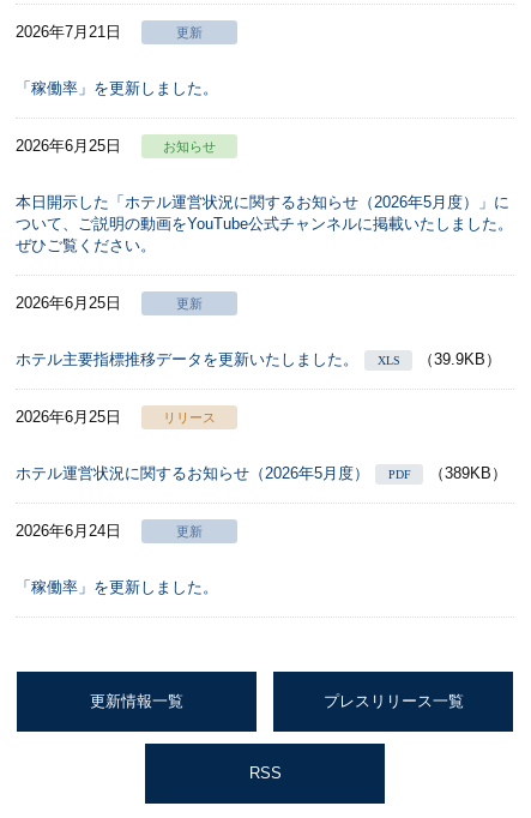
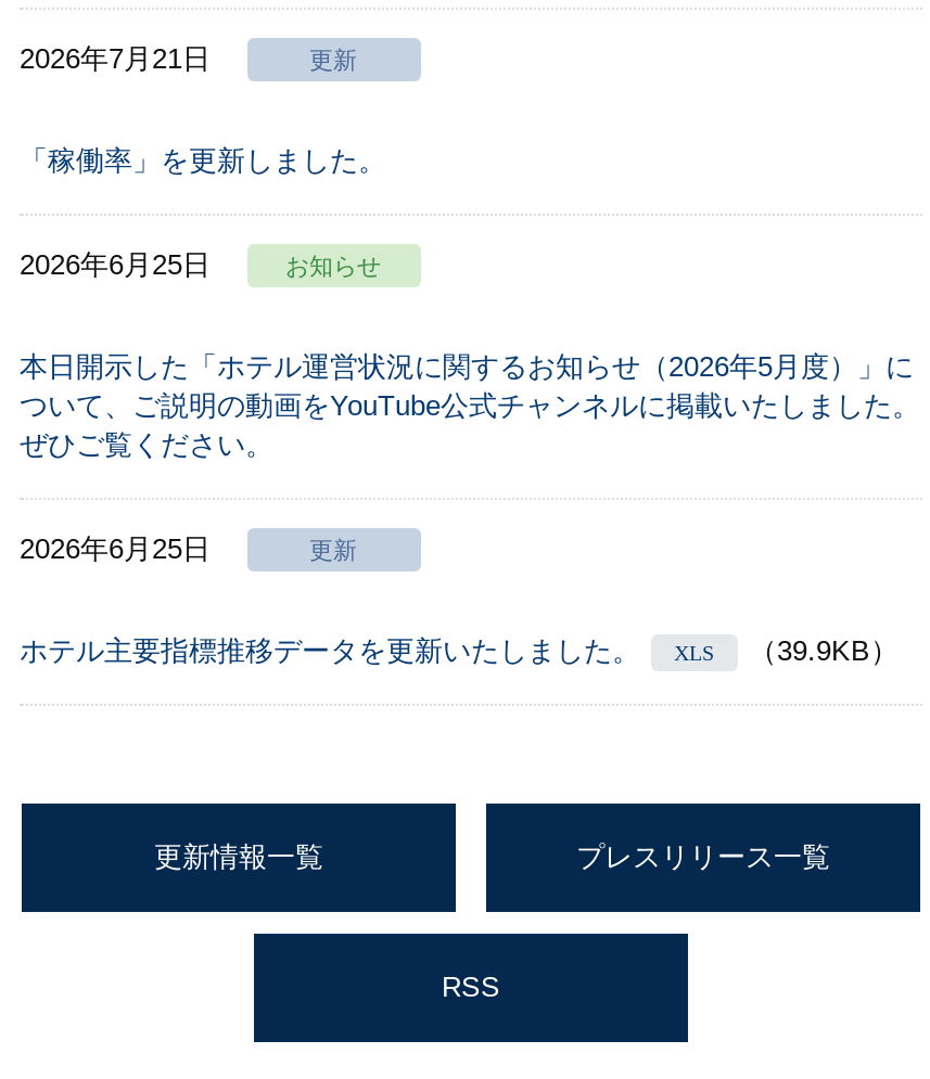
[16,408,507,596] 2026年6月25日 | リリース | ホテル運営状況に関するお知らせ（2026年5月度） | PDF | （389KB） | 2026年6月24日 | 更新 | 「稼働率」を更新しました。 -> none

